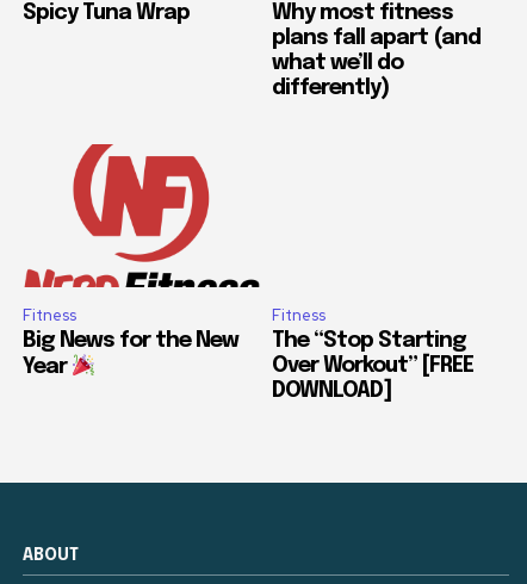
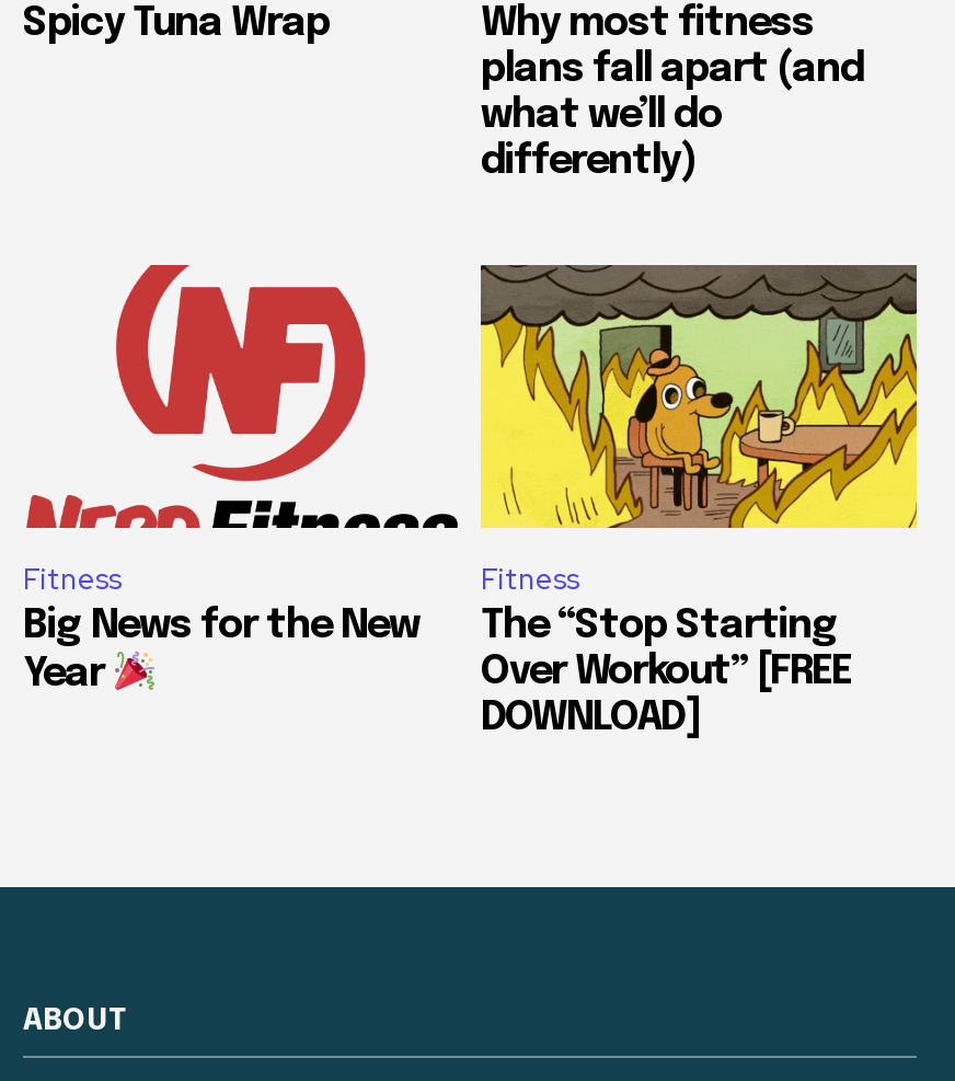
none -> [479,263,919,530] [image]

